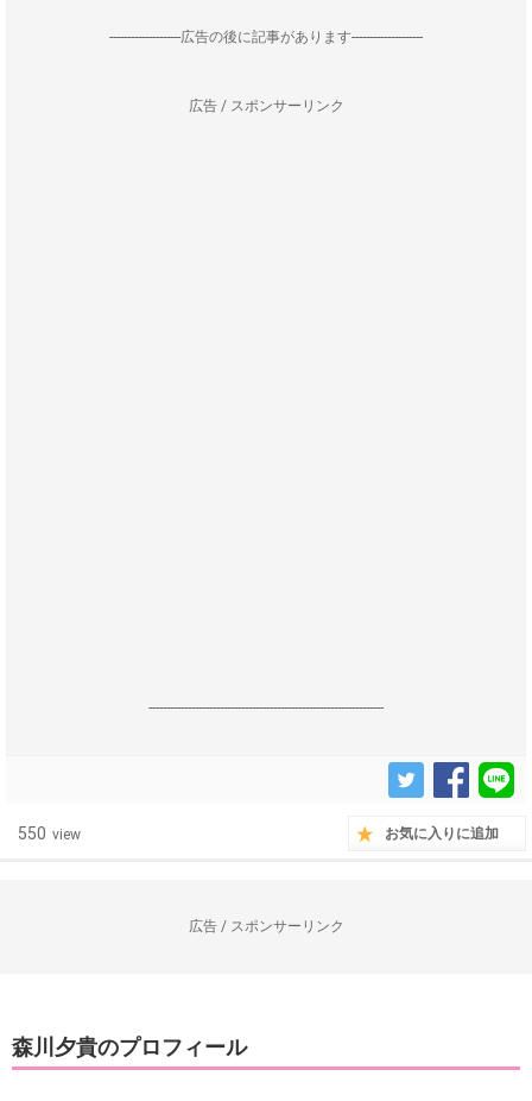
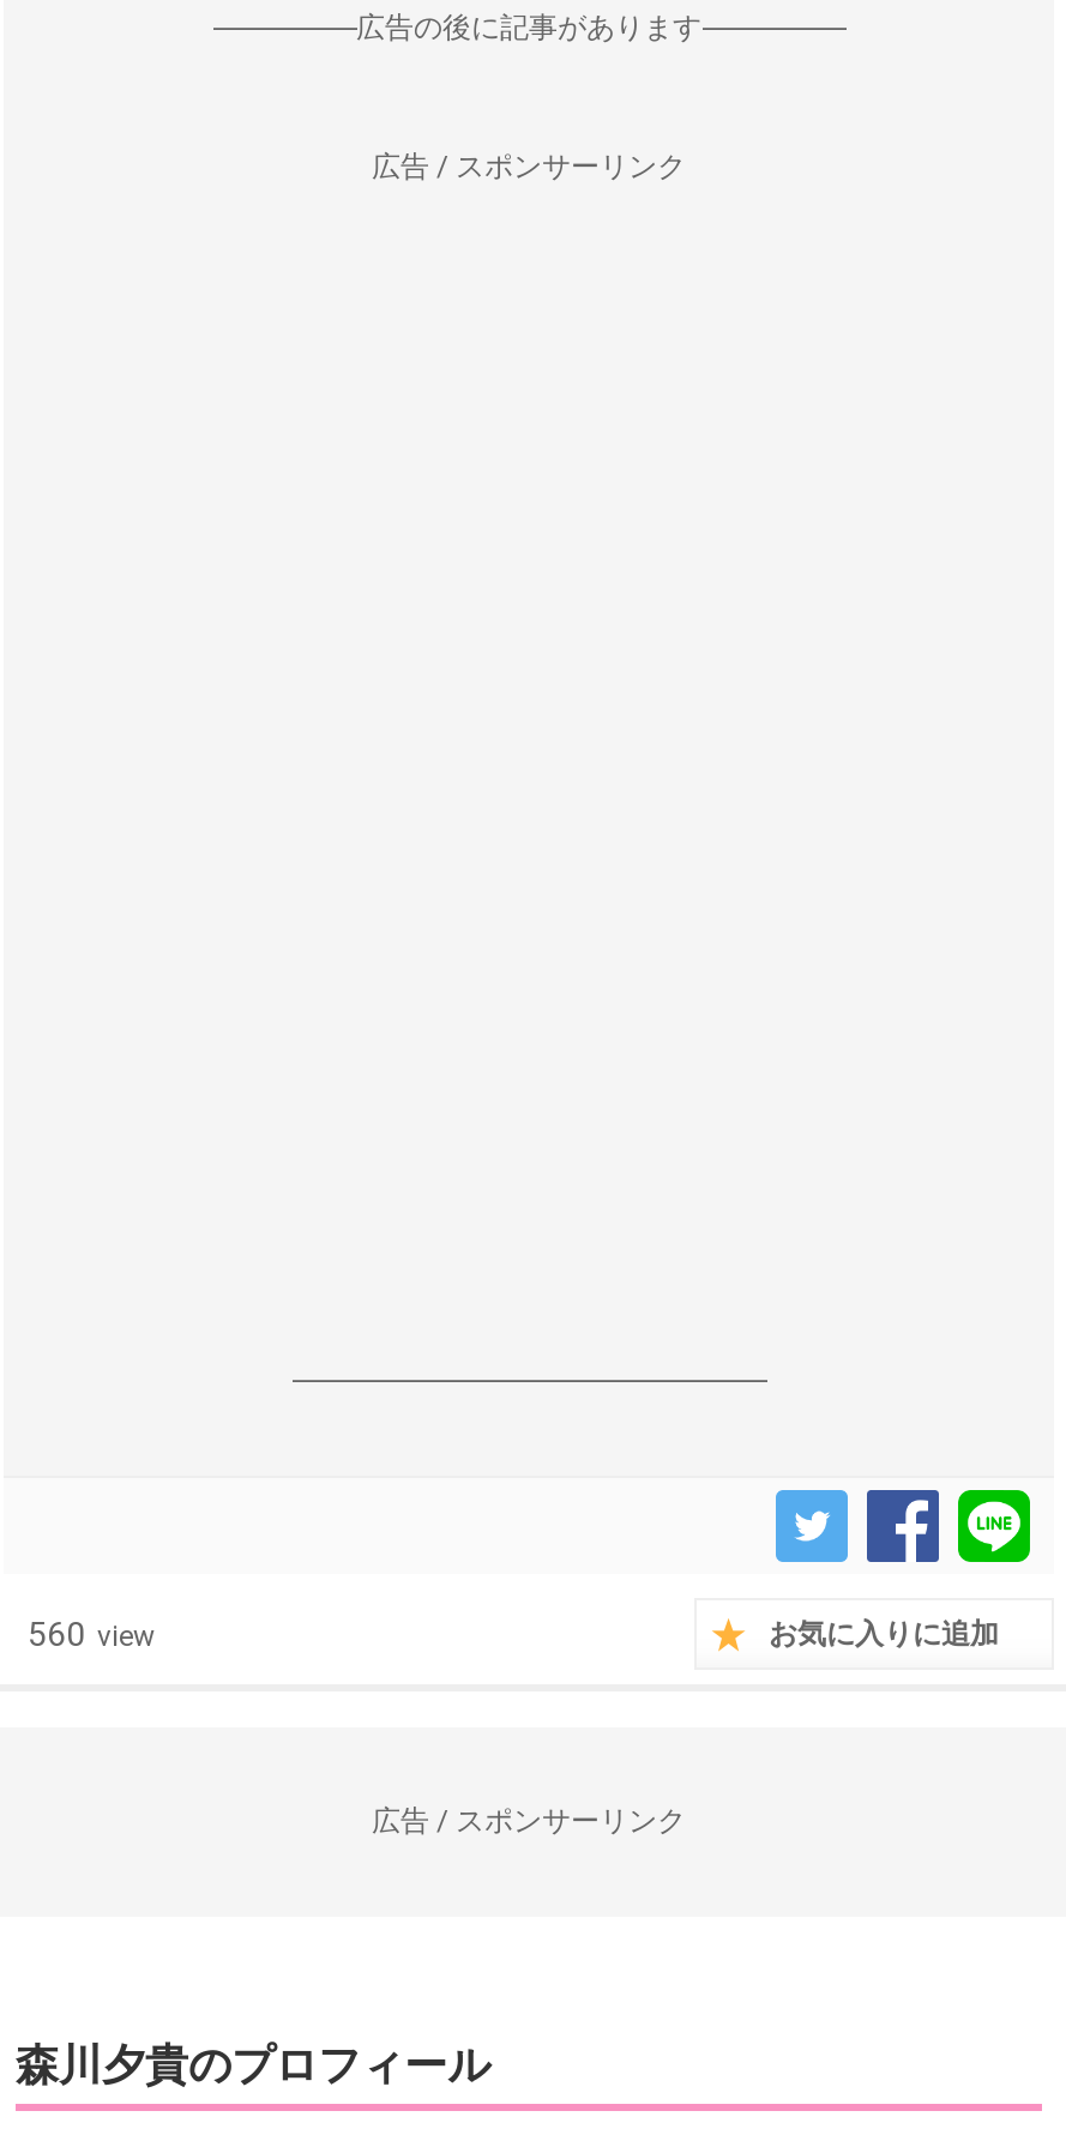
[18,824,81,843] 550 view -> [28,1615,155,1653] 560 view

